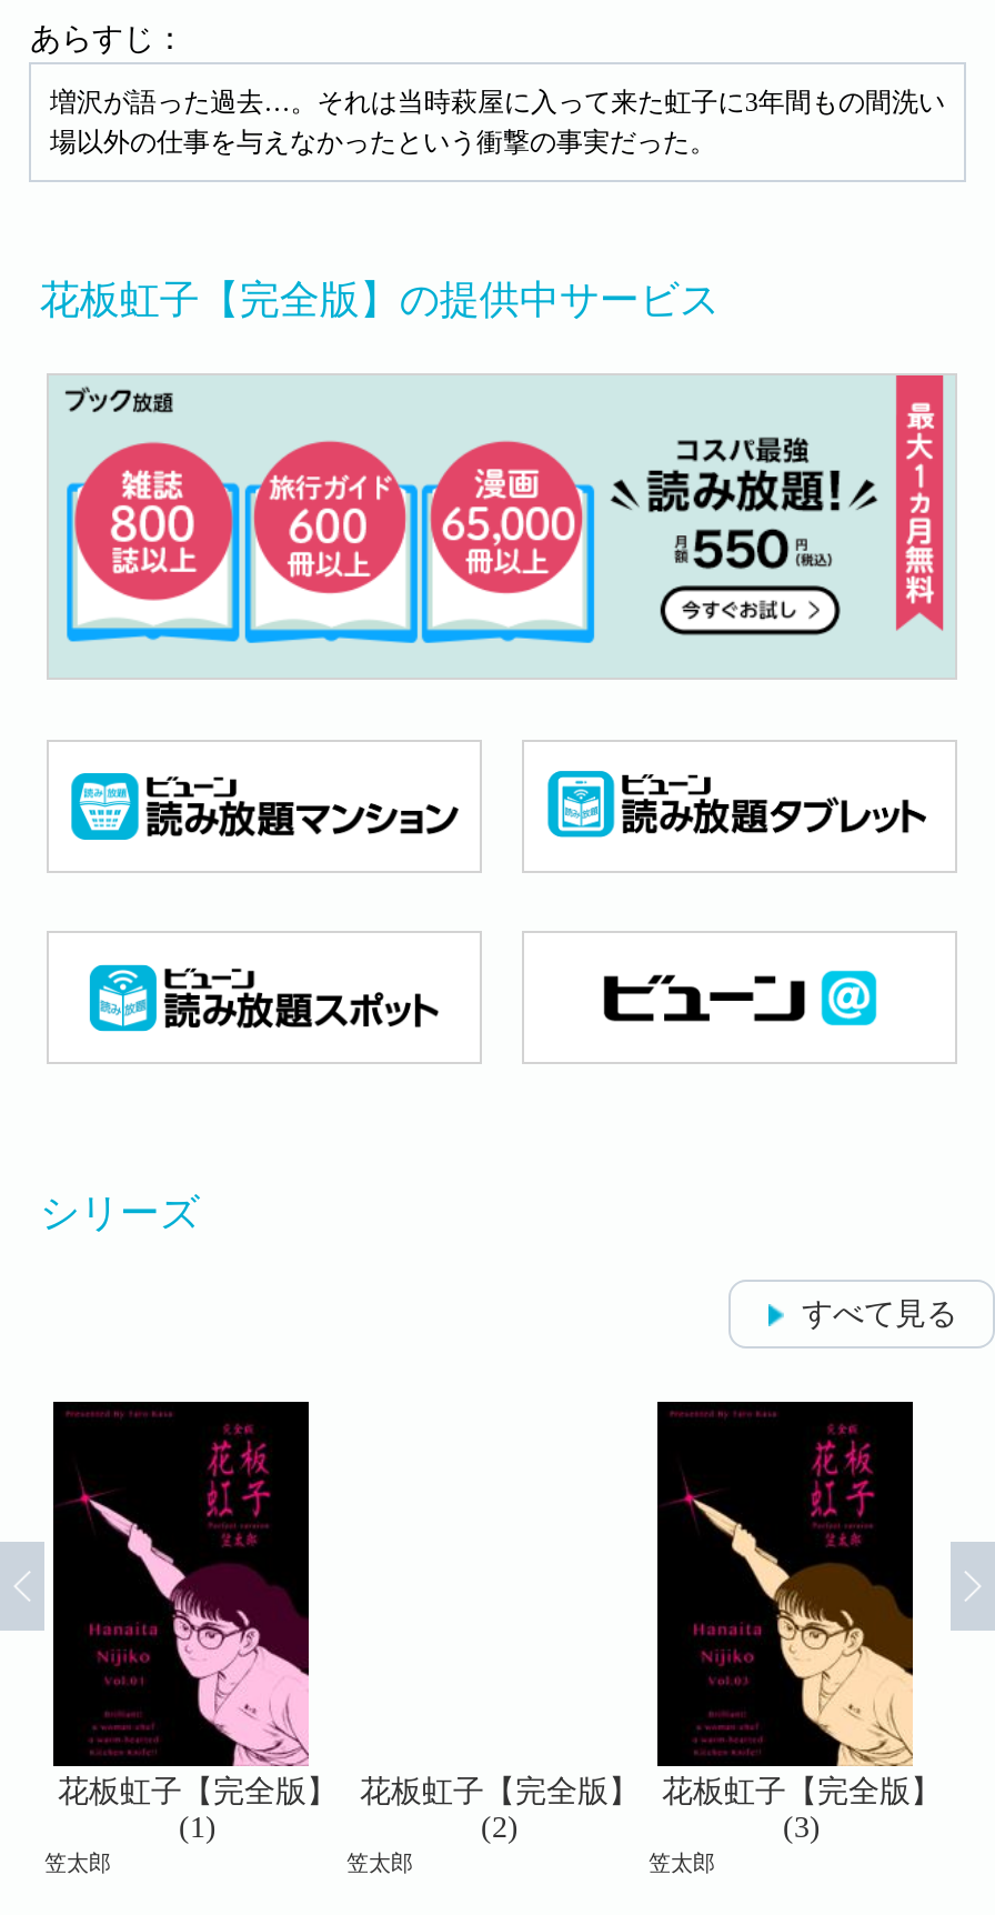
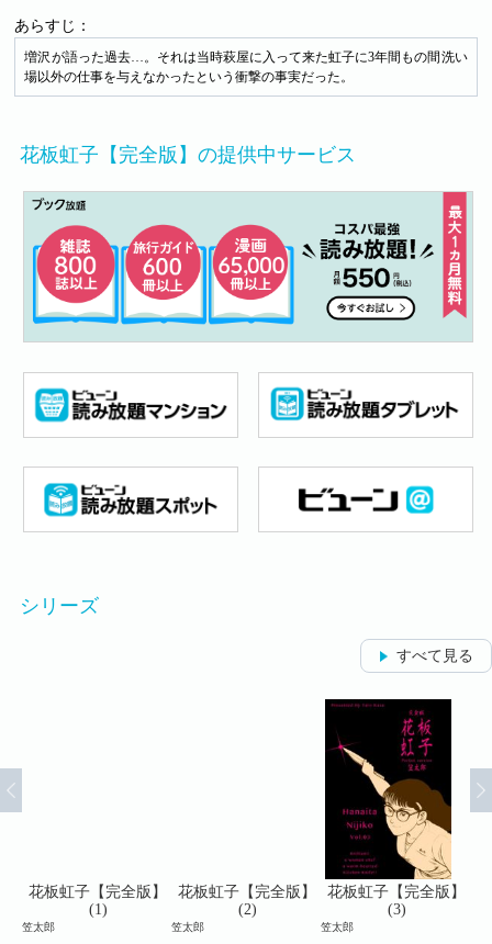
[51,1400,311,1768] [image] -> none

